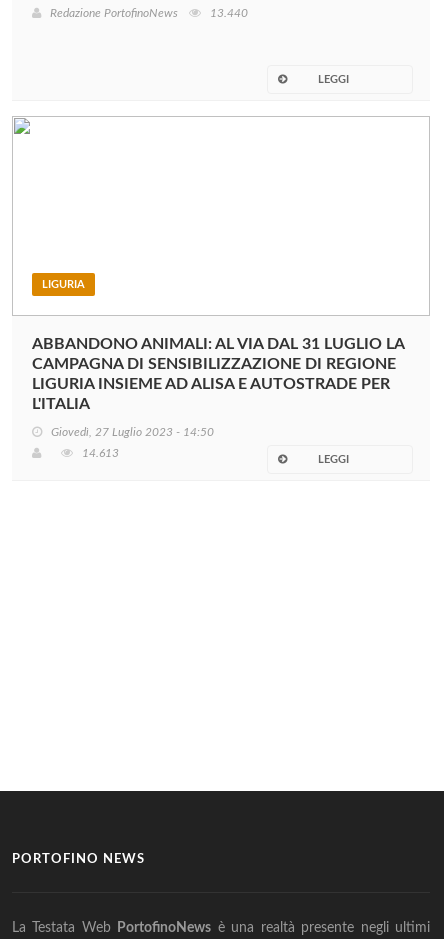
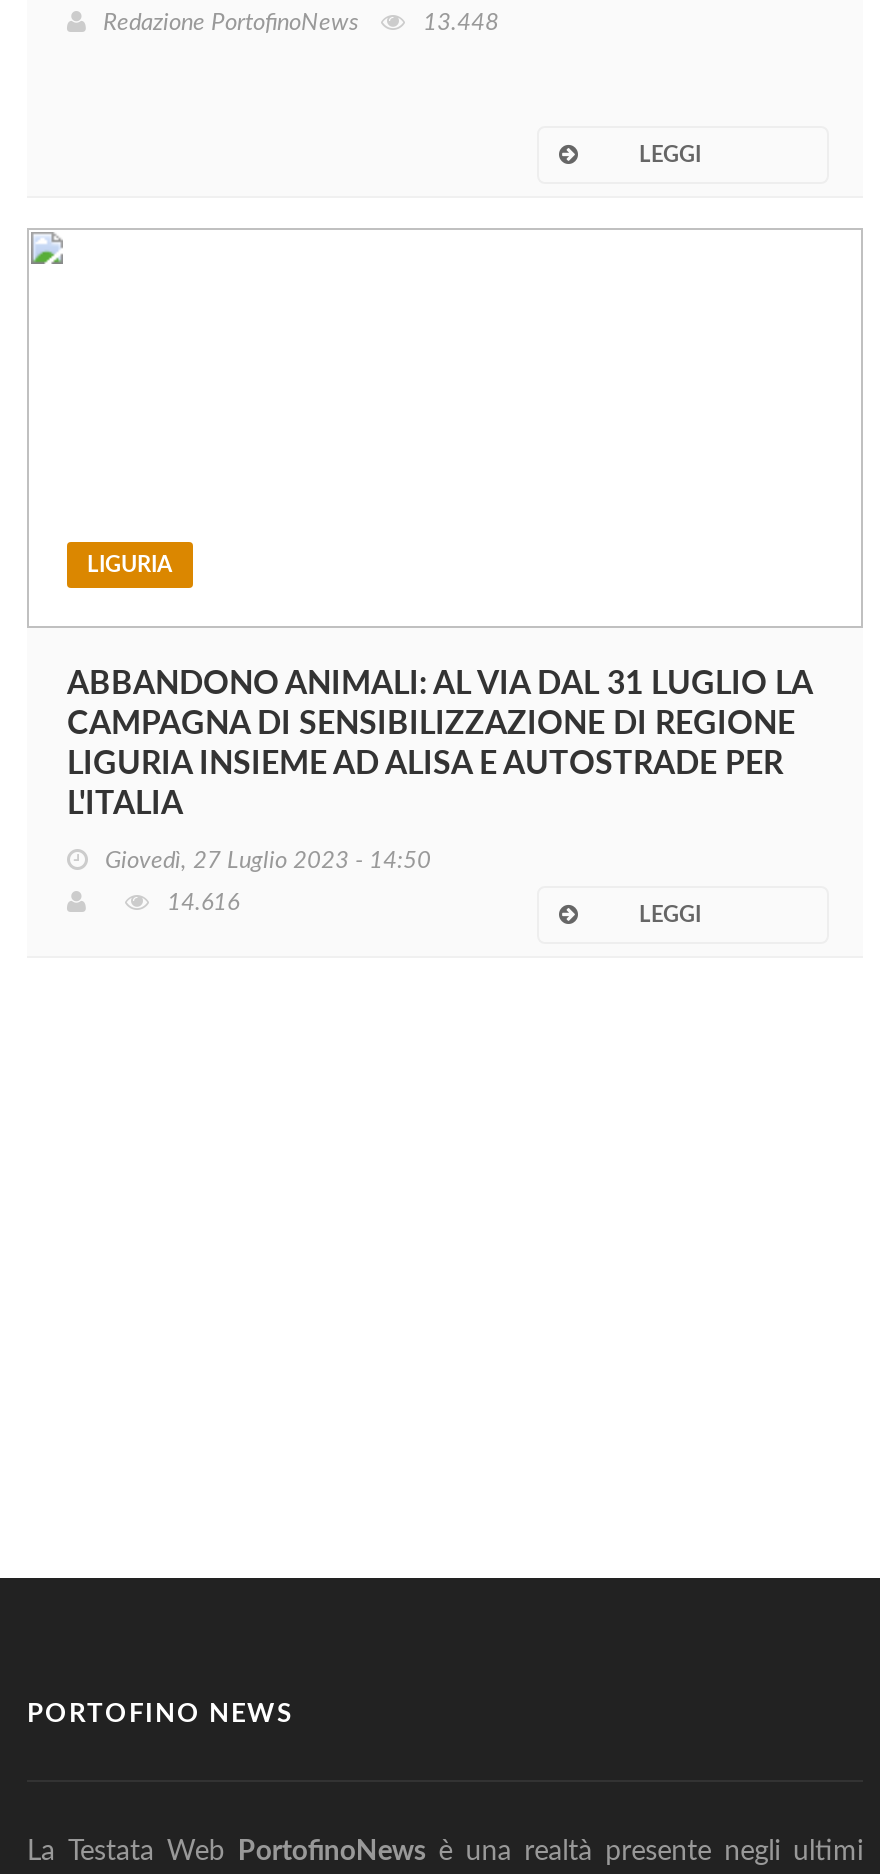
[210,7,248,19] 13.440 -> [423,10,499,34] 13.448
[82,447,119,459] 14.613 -> [167,890,239,914] 14.616

